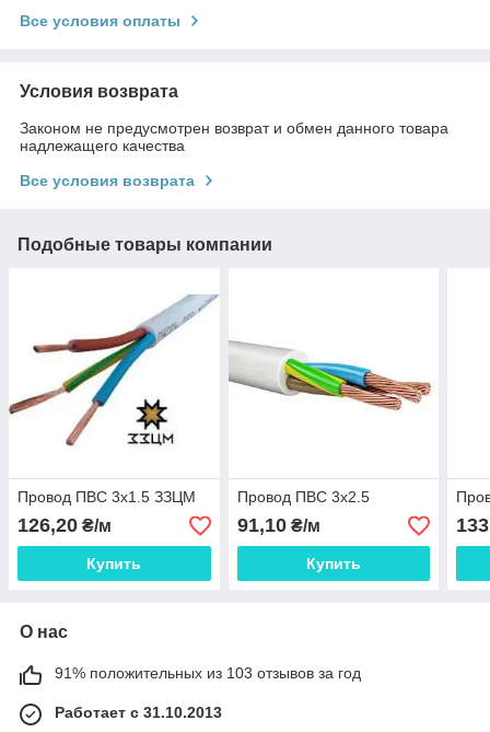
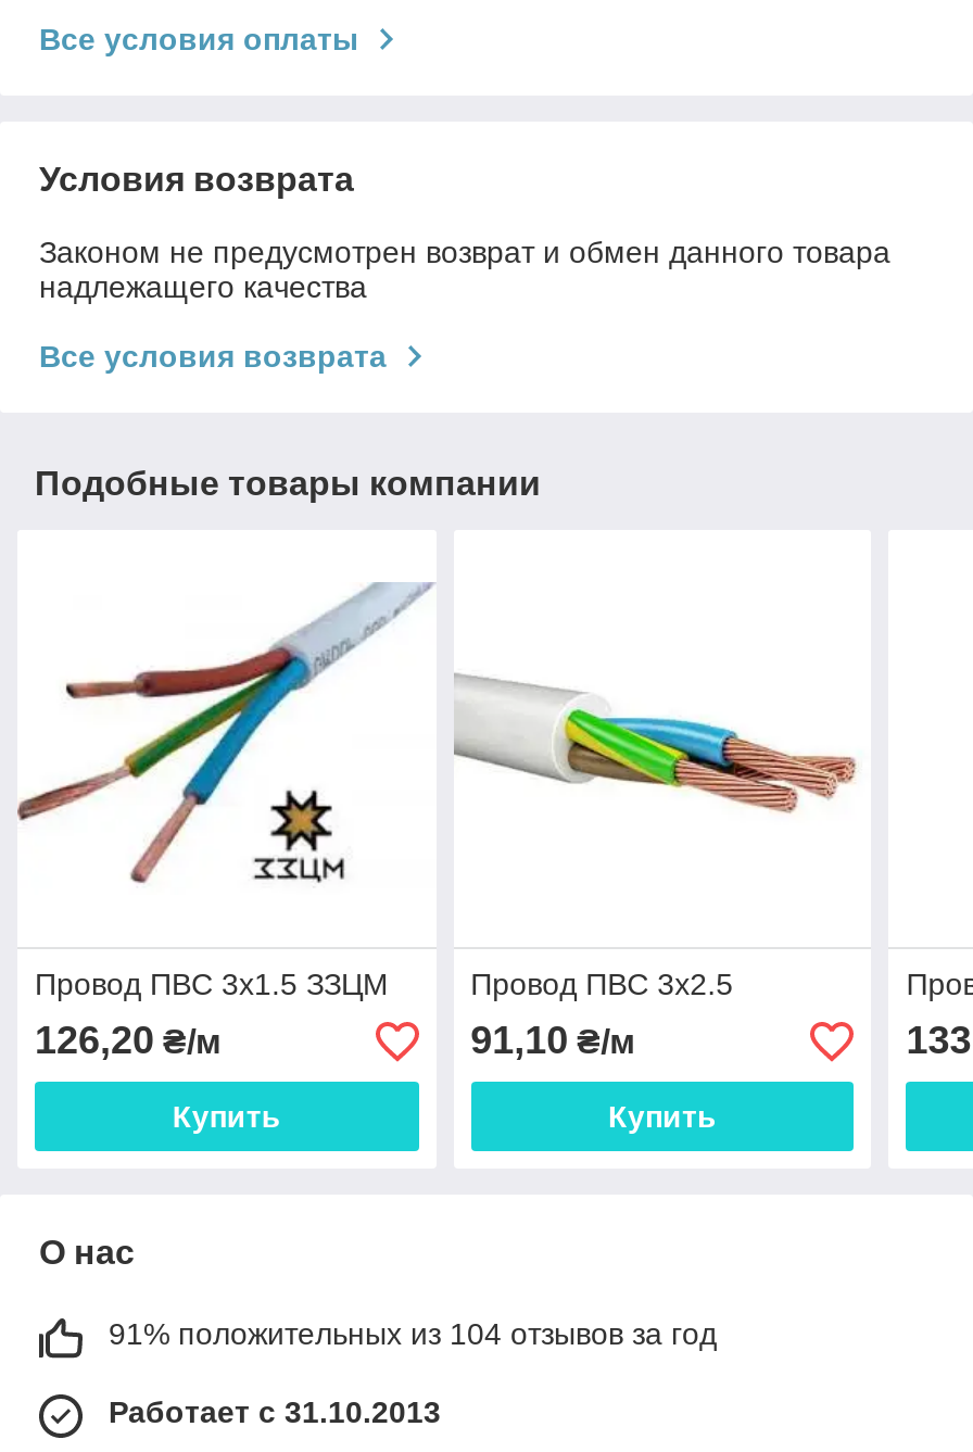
[55,665,361,682] 91% положительных из 103 отзывов за год -> [109,1317,717,1352] 91% положительных из 104 отзывов за год

